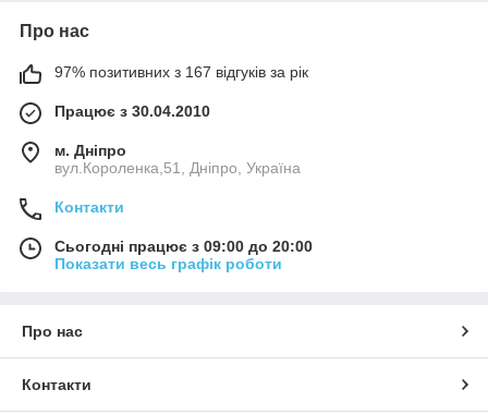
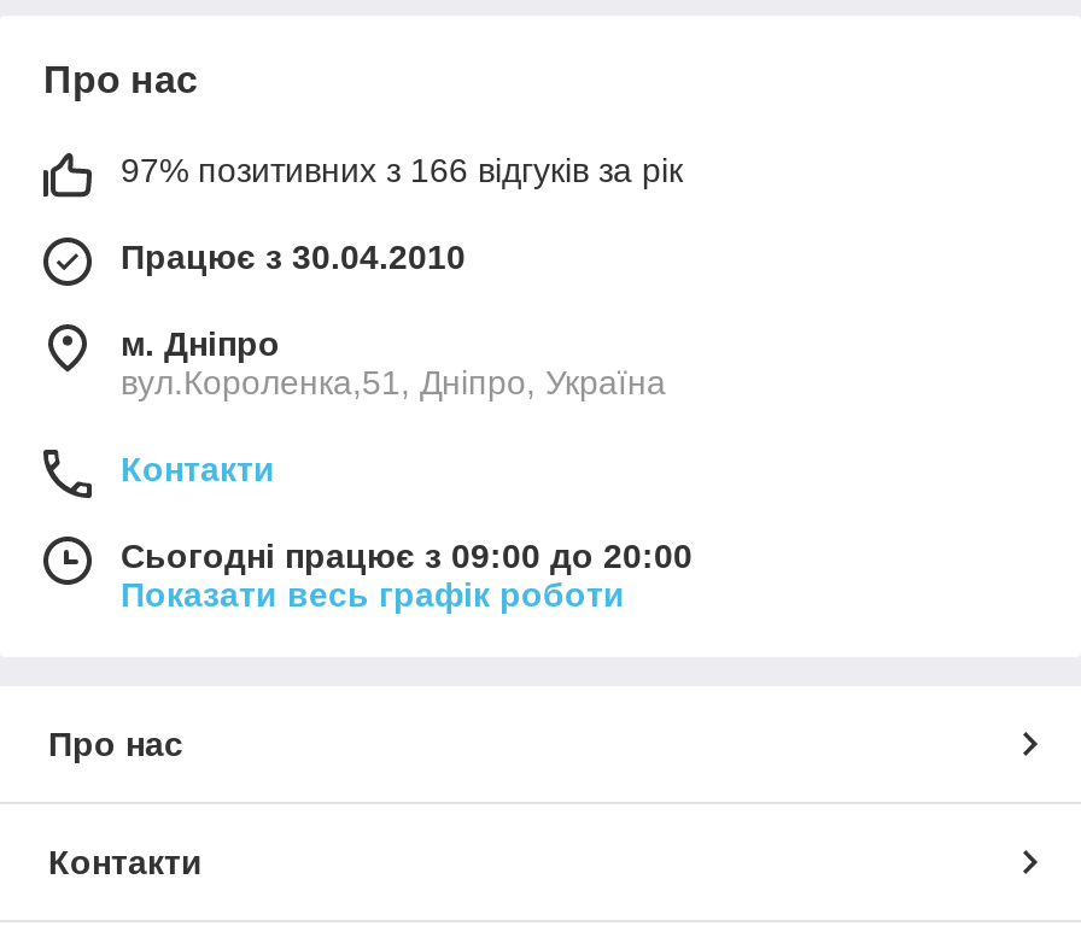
[54,64,308,81] 97% позитивних з 167 відгуків за рік -> [121,152,683,191] 97% позитивних з 166 відгуків за рік

